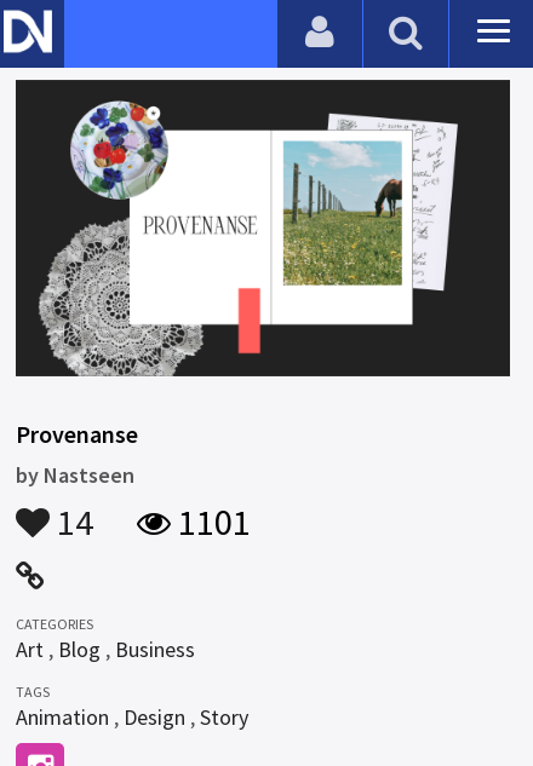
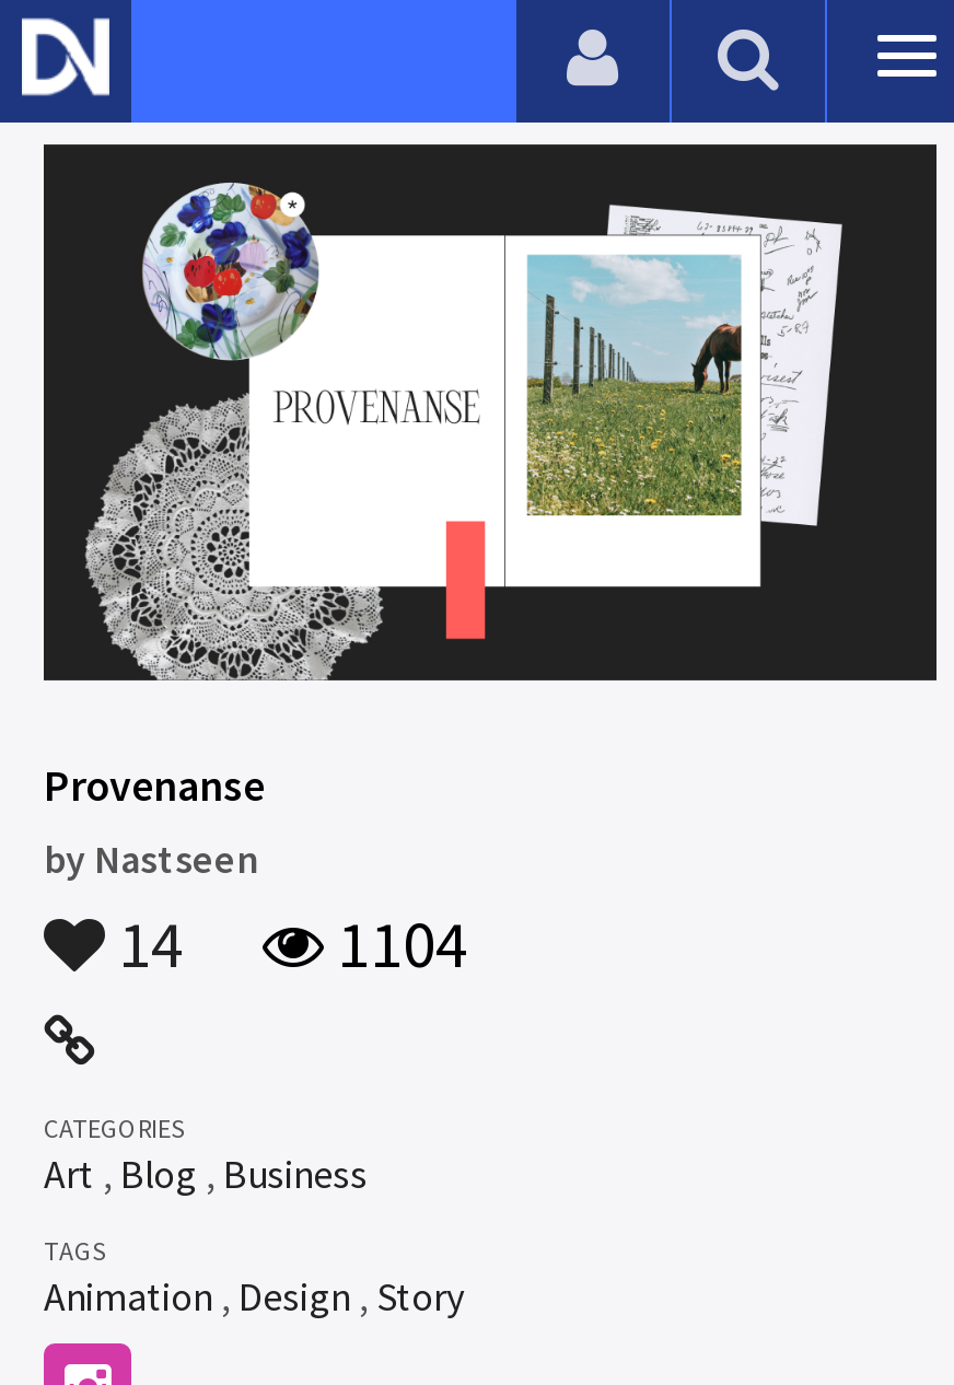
[50,498,251,544] 14 1101 -> [105,901,468,984] 14 1104

